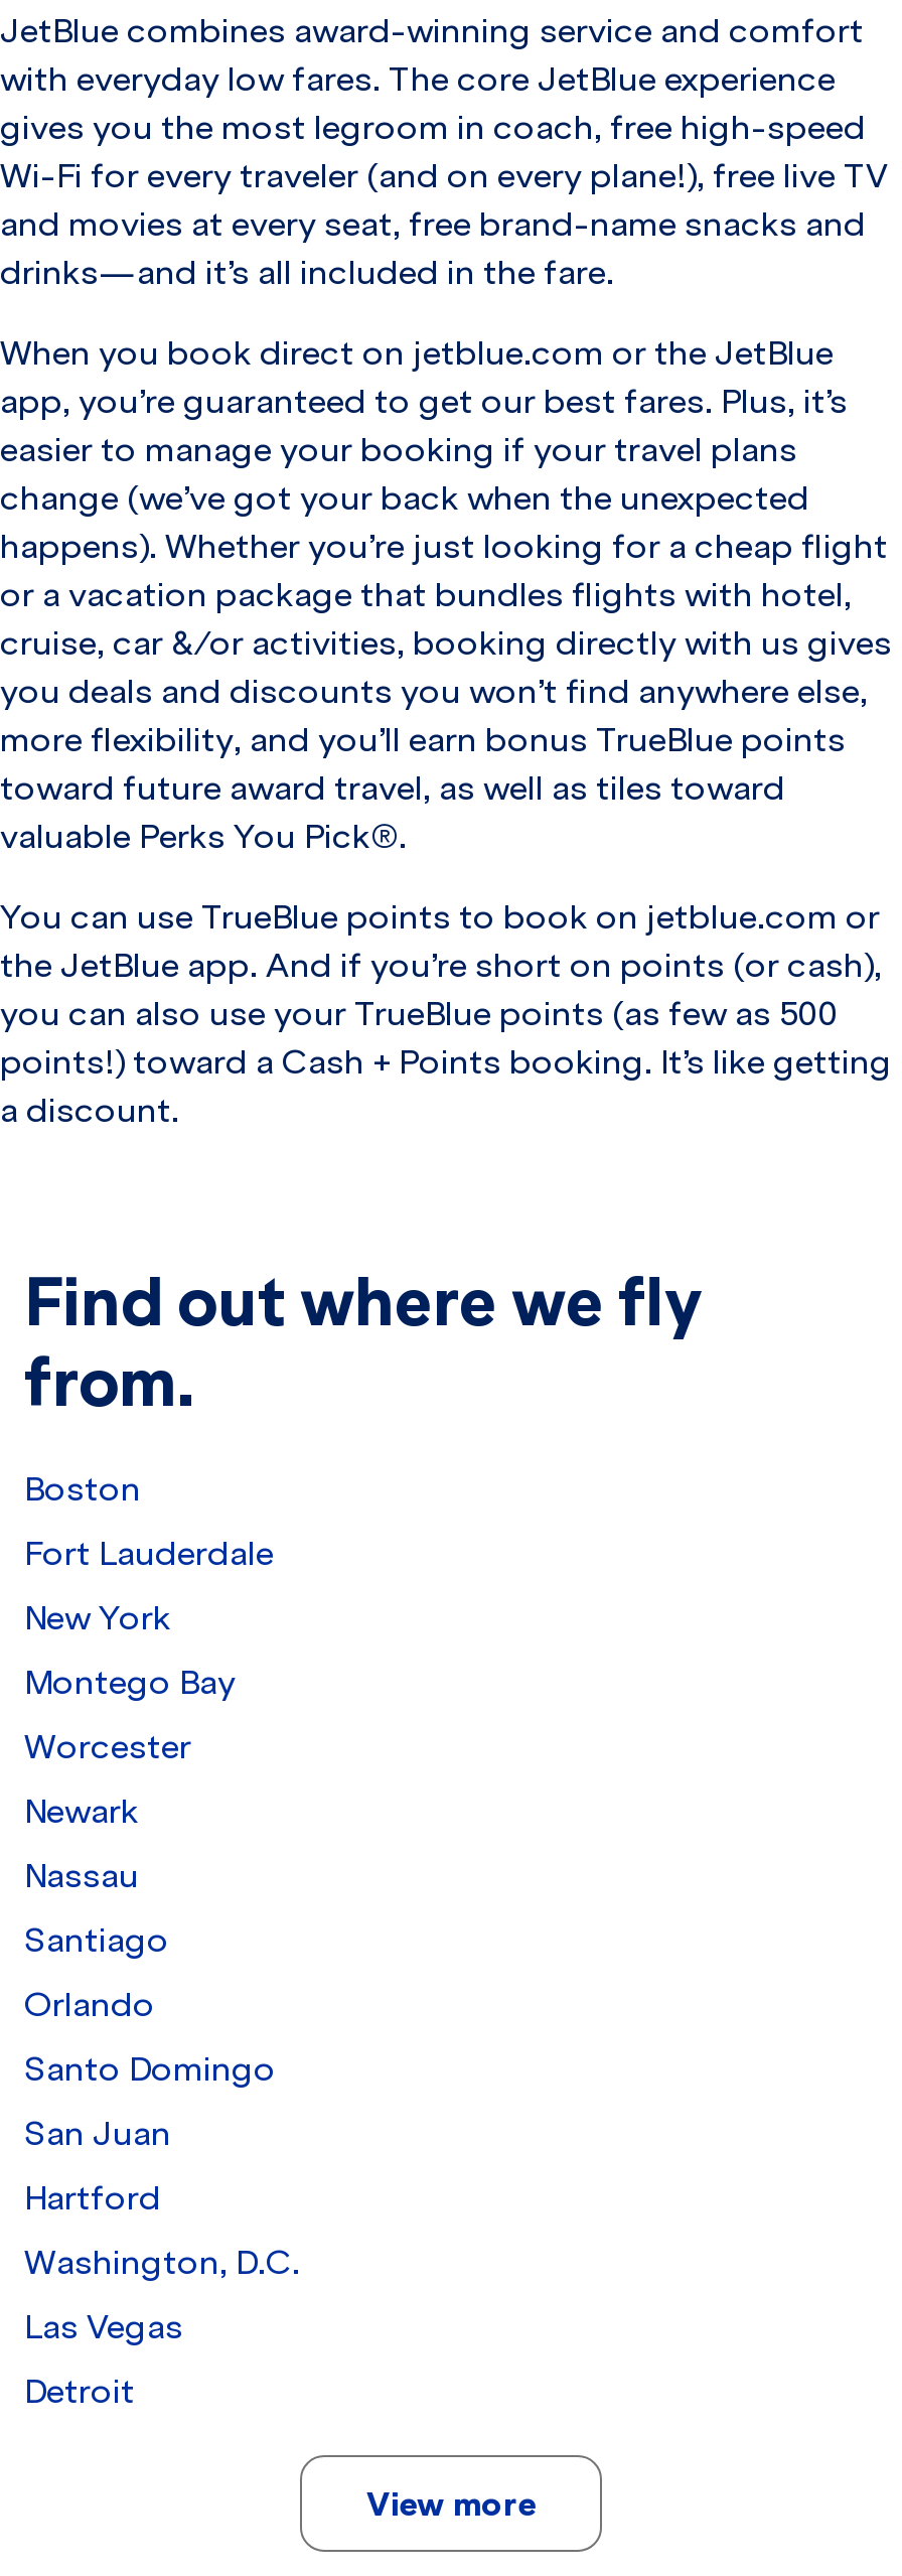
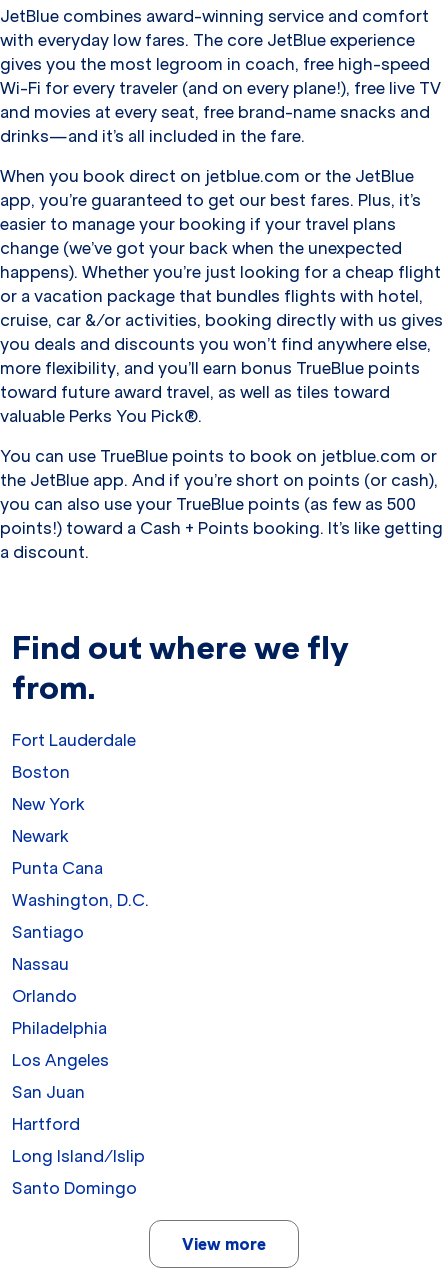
moved [24,1468,141,1509] -> [12,762,70,782]: Boston
moved [24,1533,274,1573] -> [12,730,136,750]: Fort Lauderdale
[24,1662,236,1766] Montego Bay | Worcester -> none
moved [24,1791,139,1831] -> [12,826,69,846]: Newark
none -> [12,858,103,878] Punta Cana
moved [24,1855,139,1895] -> [12,954,69,974]: Nassau
moved [24,1919,169,1960] -> [12,922,84,942]: Santiago
none -> [12,1018,109,1070] Philadelphia | Los Angeles
moved [24,2048,276,2089] -> [12,1178,137,1198]: Santo Domingo
moved [24,2113,171,2217] -> [12,1082,85,1134]: San Juan | Hartford
moved [24,2242,300,2282] -> [12,890,149,910]: Washington, D.C.
[24,2306,183,2411] Las Vegas | Detroit -> [12,1146,145,1166] Long Island/Islip

